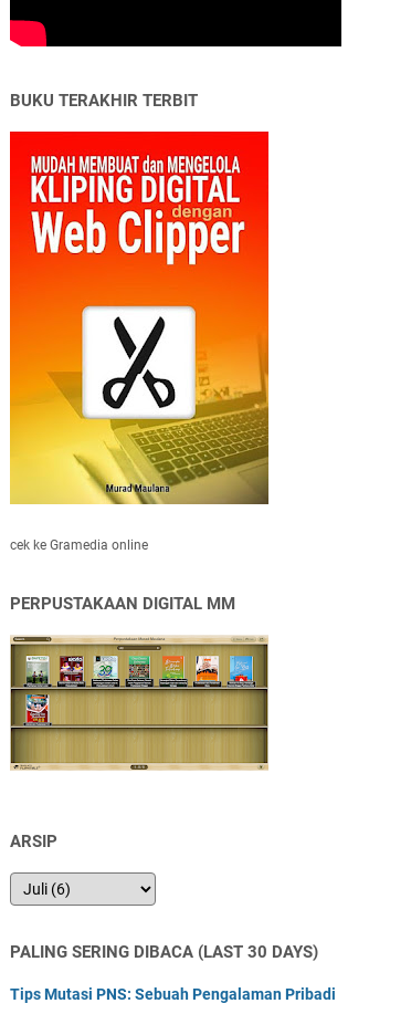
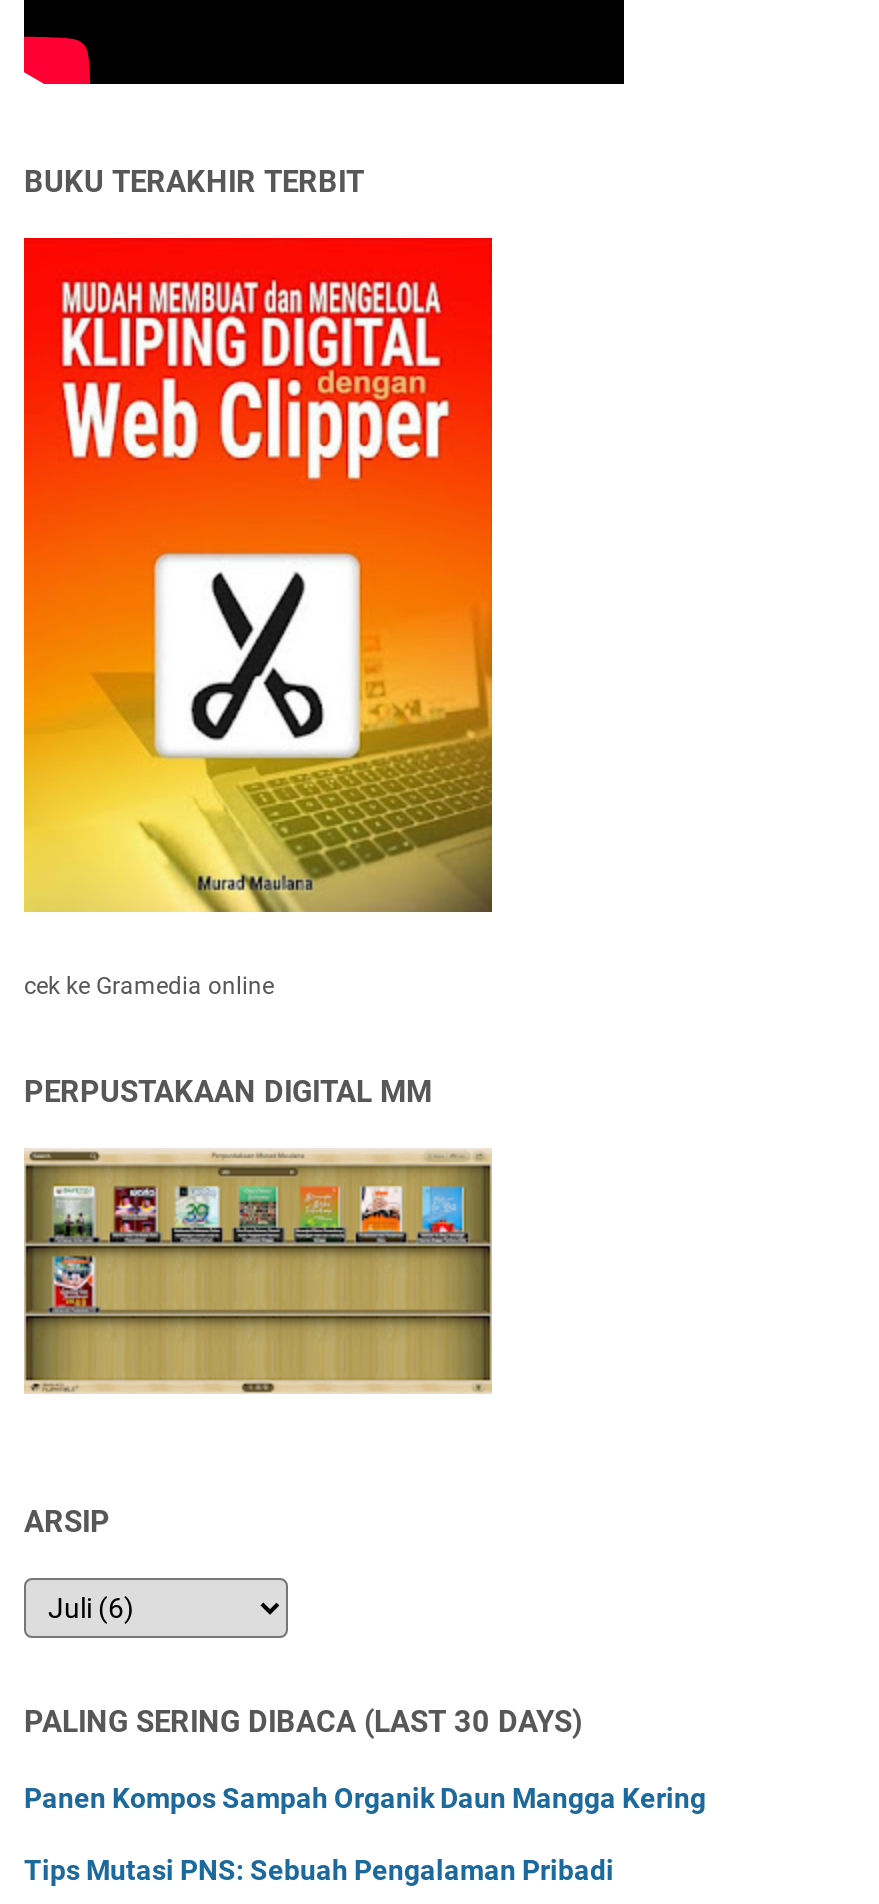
none -> [24,1781,706,1813] Panen Kompos Sampah Organik Daun Mangga Kering

